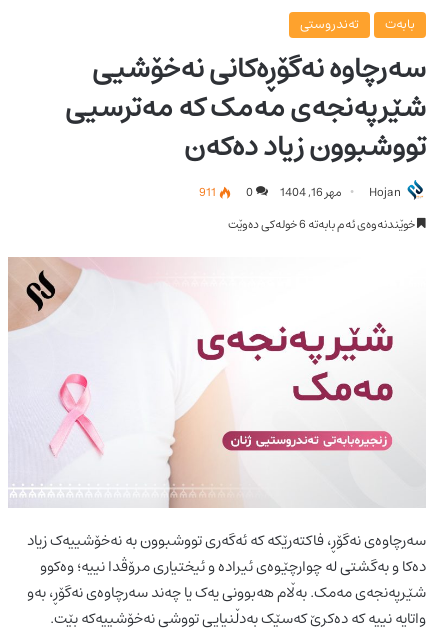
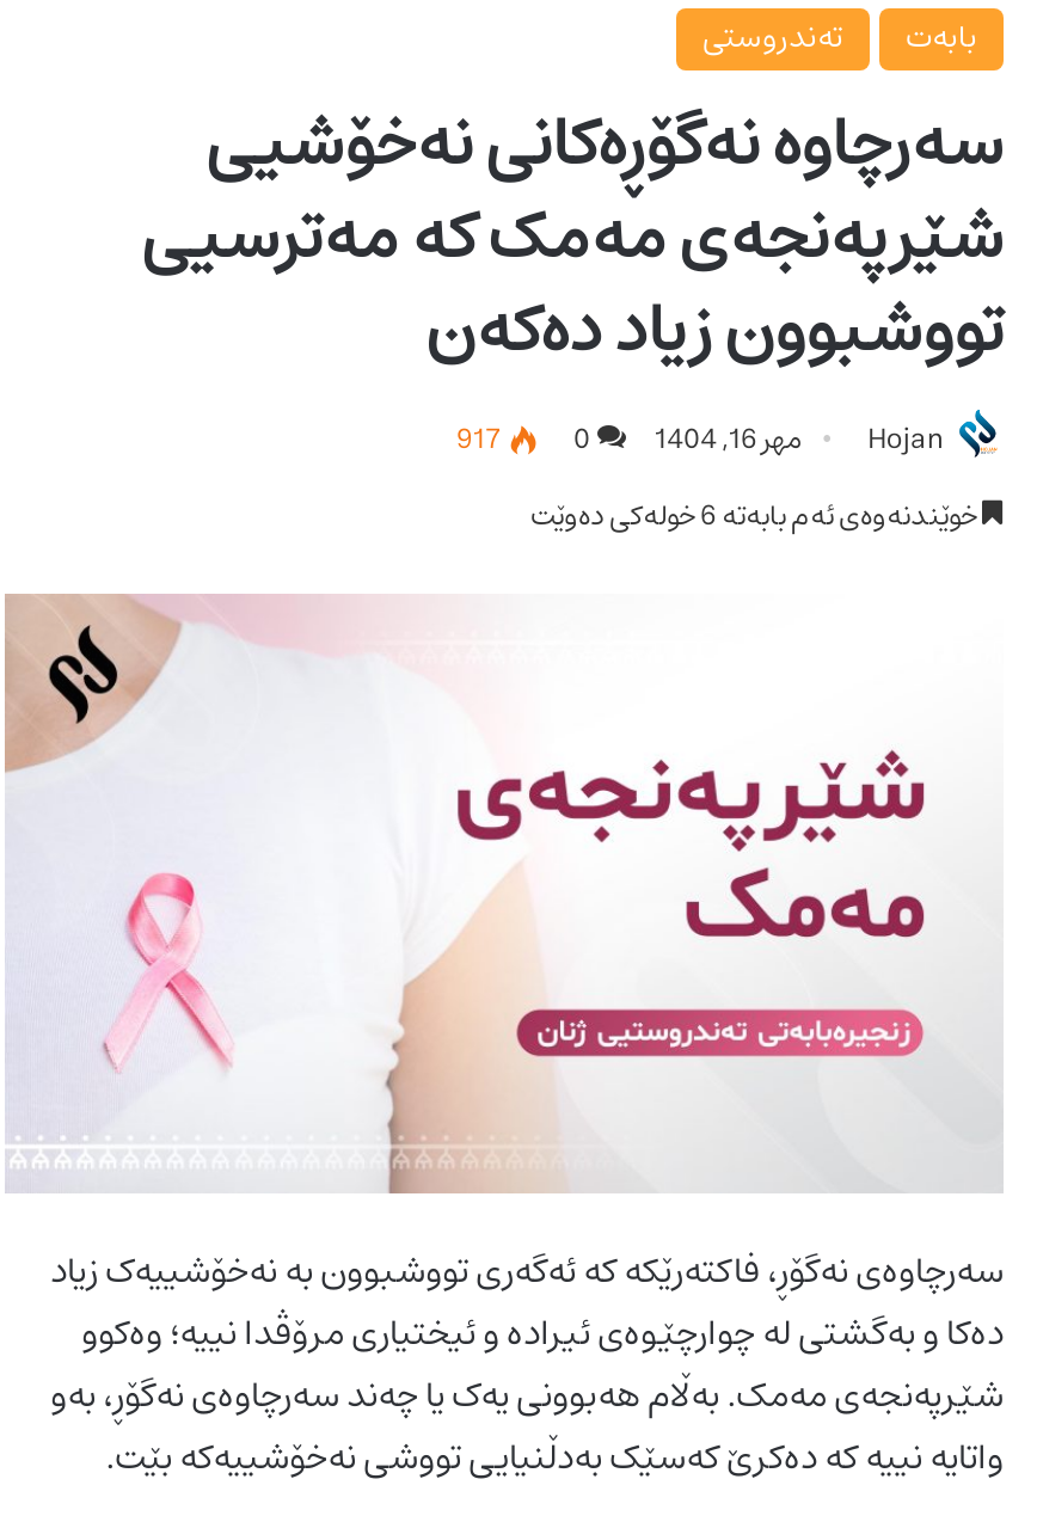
[199,182,253,203] 911 0 -> [456,415,590,465] 917 0

